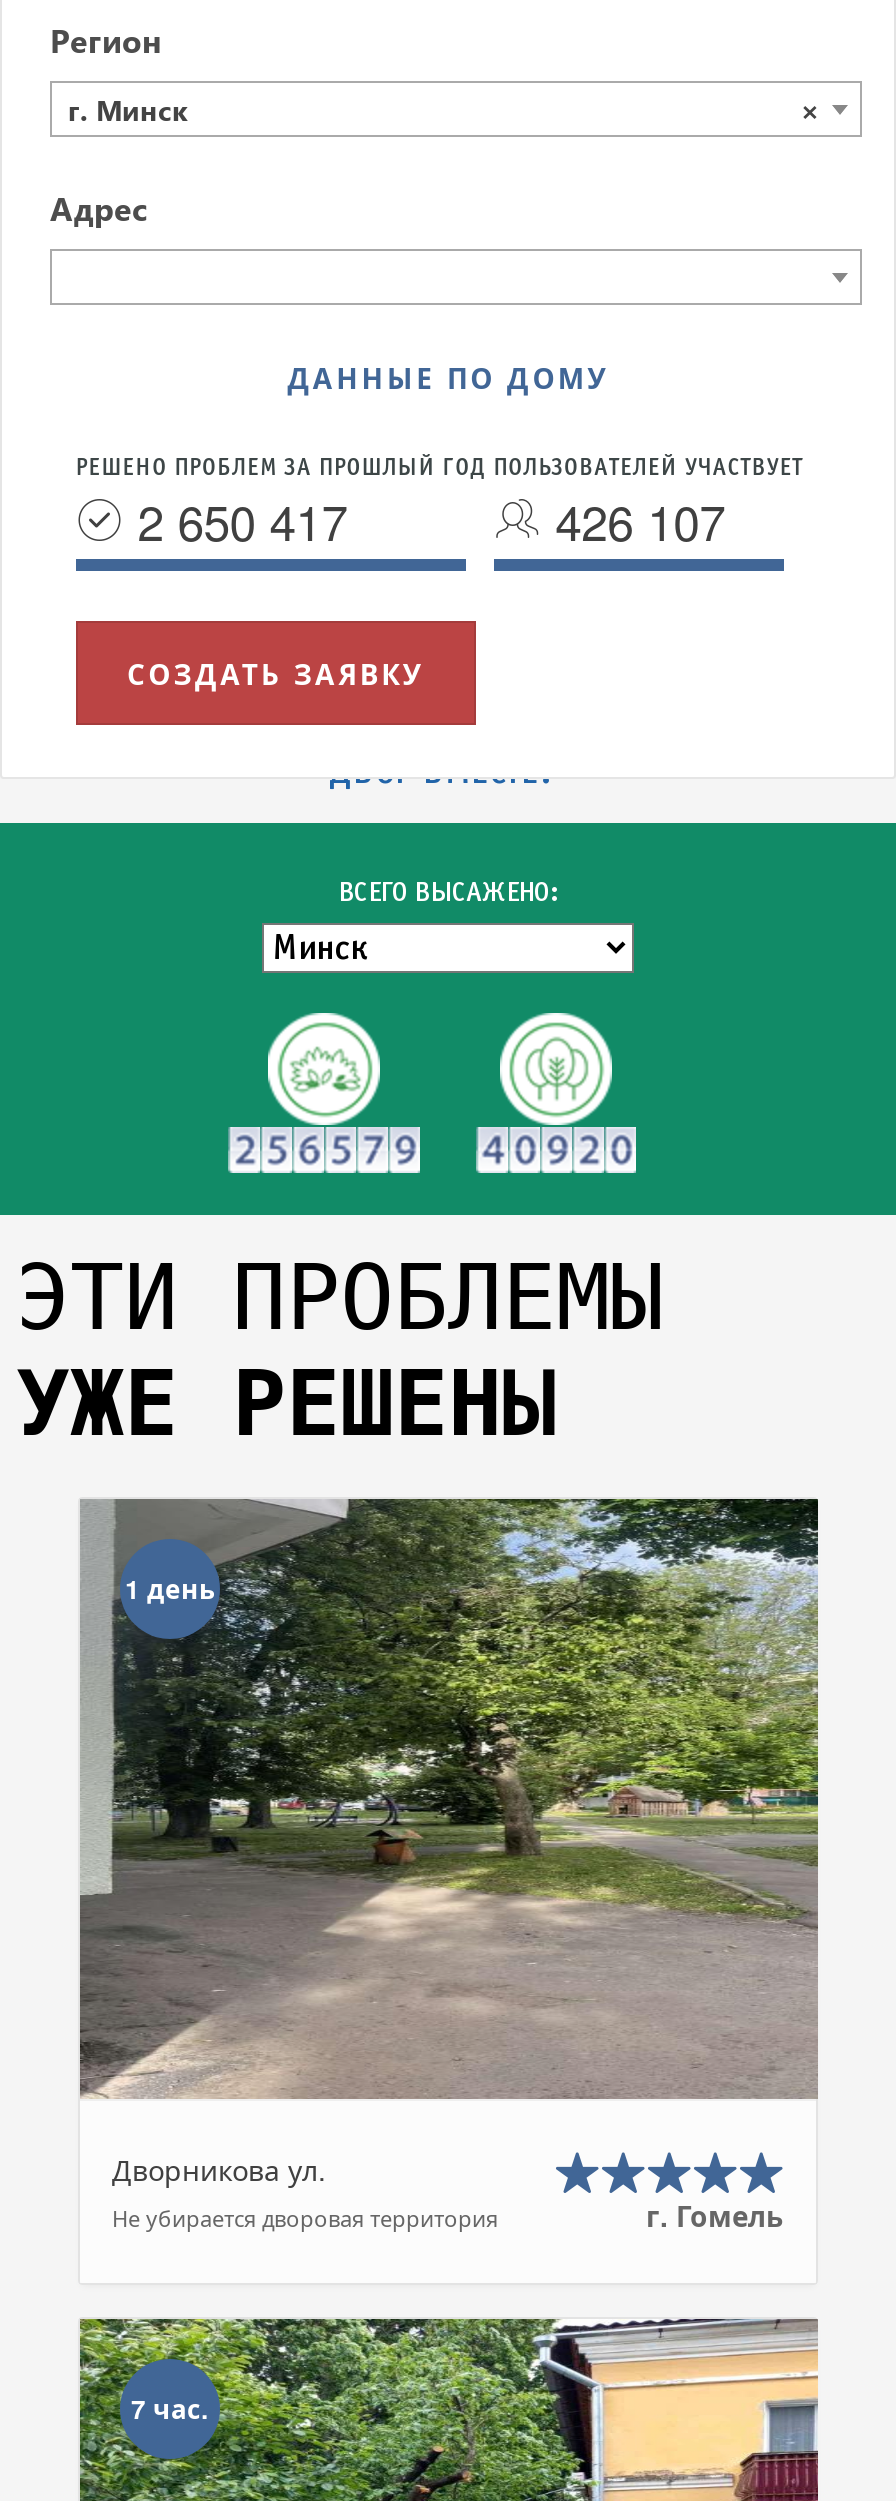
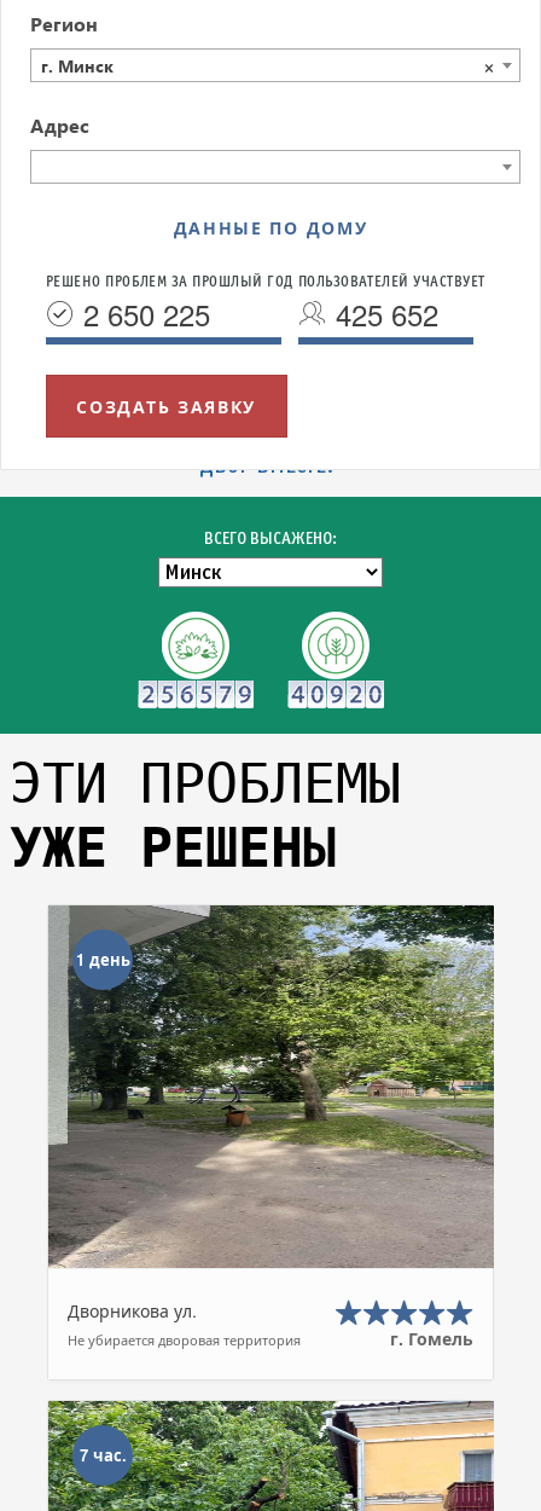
[123,484,347,554] 2 650 417 -> [75,292,210,334] 2 650 225
[541,484,725,554] 426 107 -> [327,292,438,334] 425 652

